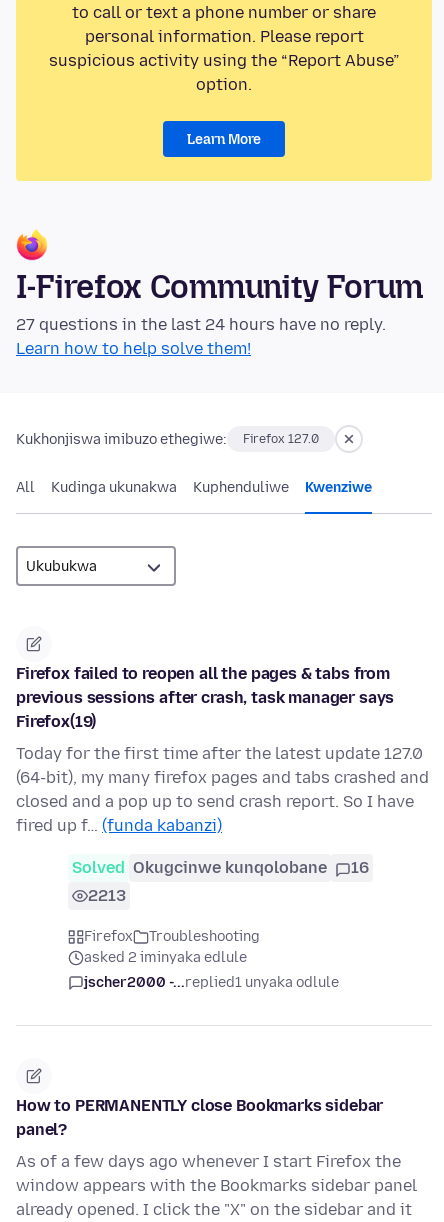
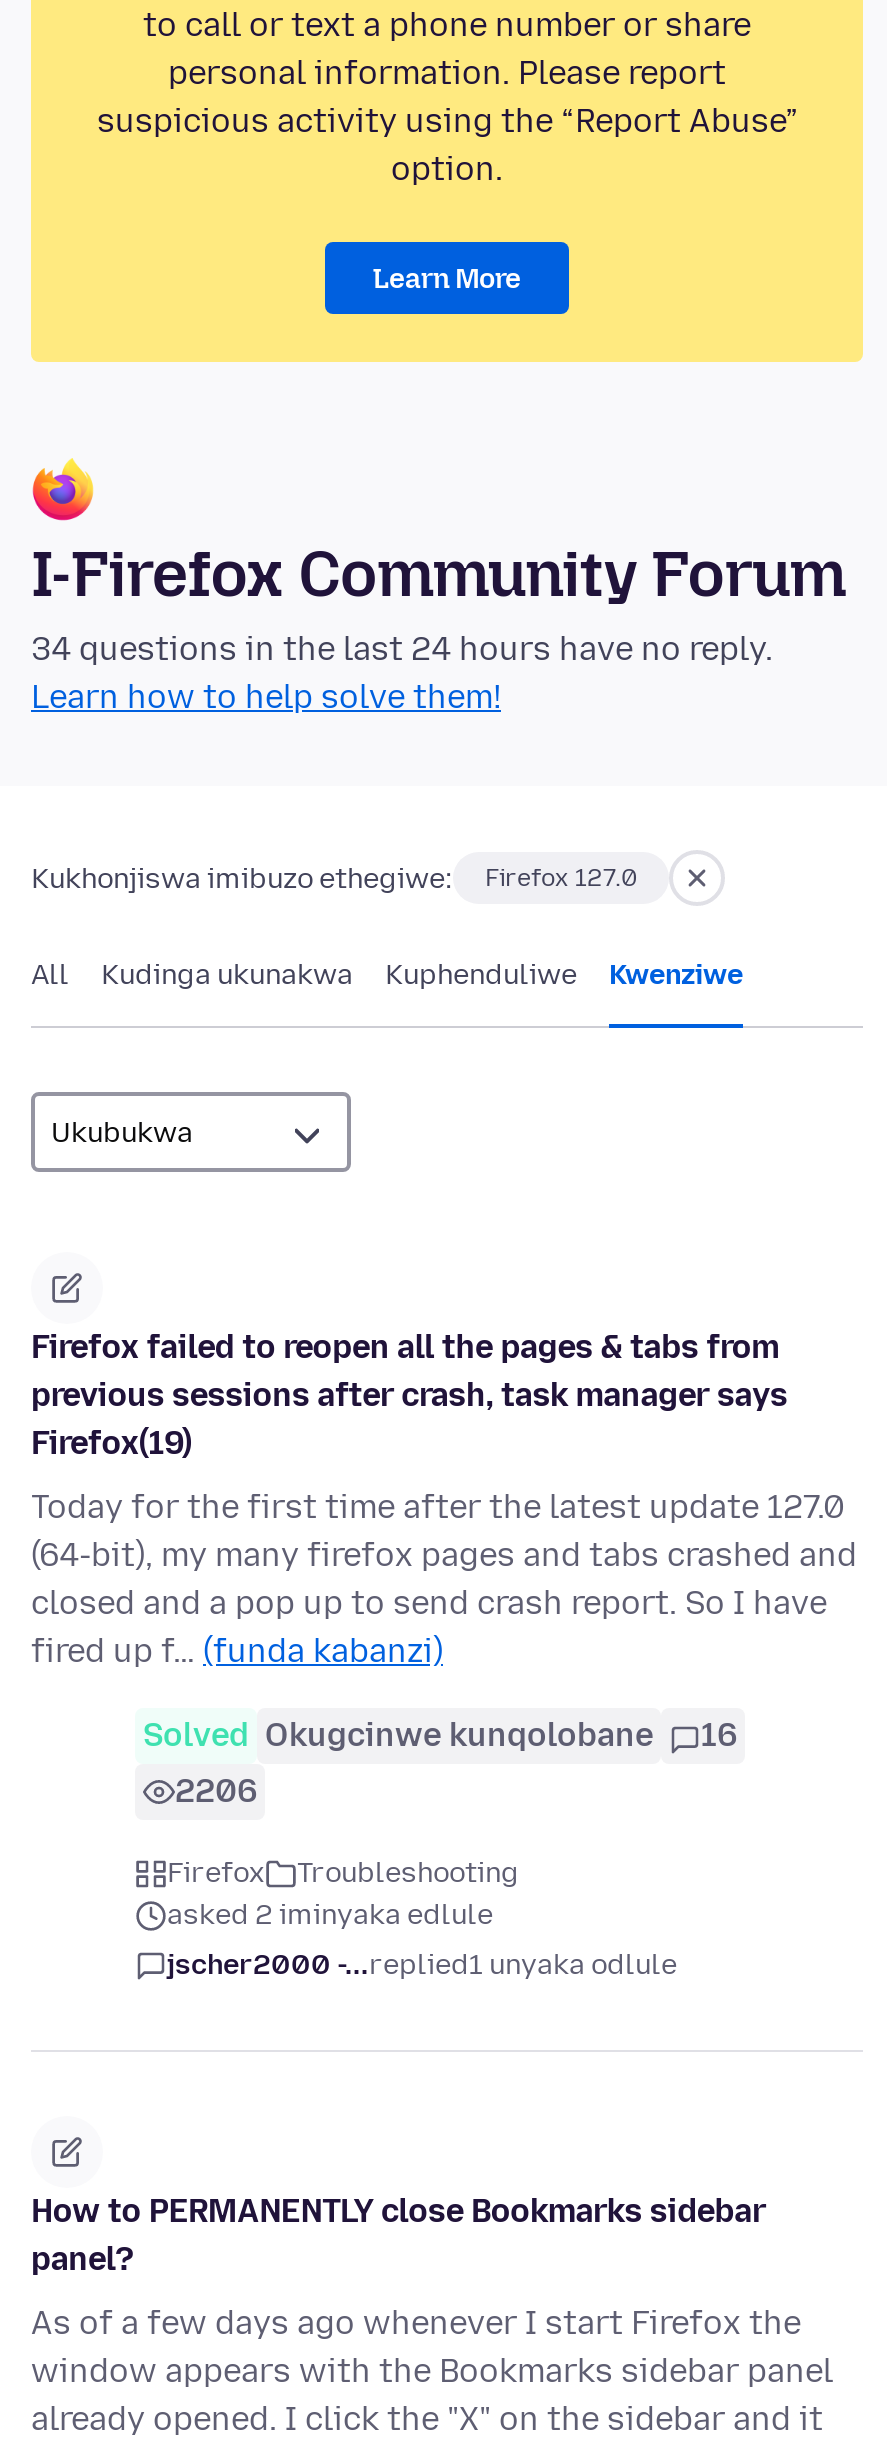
[16,315,386,334] 27 questions in the last 24 hours have no reply. -> [31,631,773,669] 34 questions in the last 24 hours have no reply.
[88,886,126,905] 2213 -> [175,1773,257,1811] 2206

